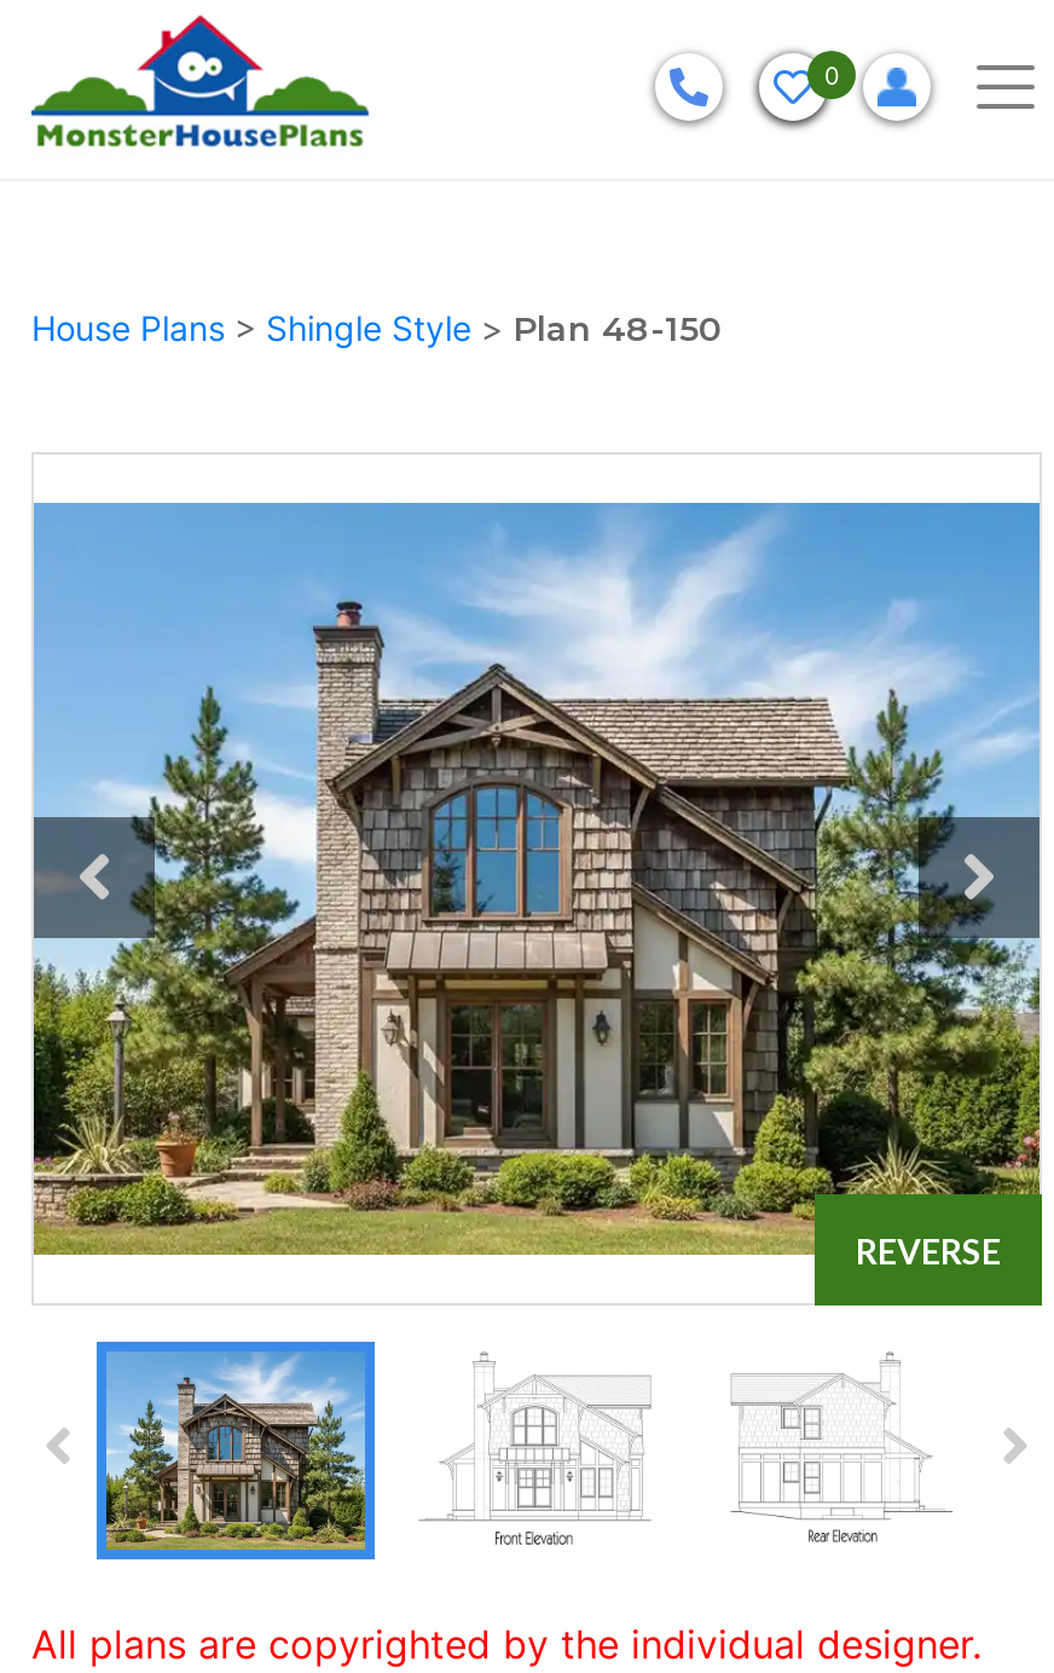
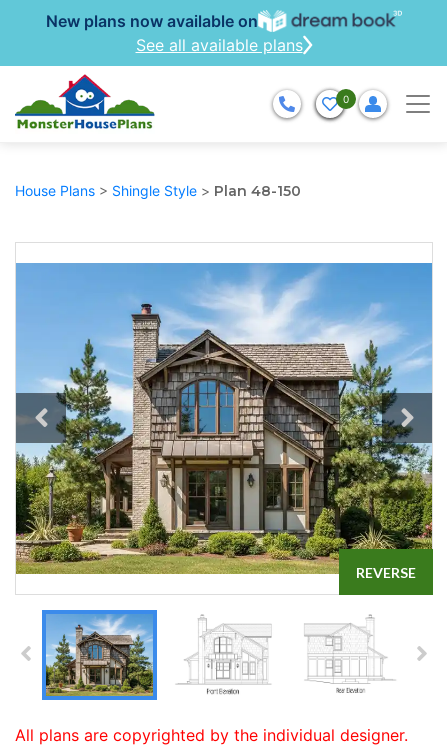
none -> [46,11,302,55] New plans now available on | See all available plans
moved [121,19,302,155] -> [52,76,127,132]: [image]

